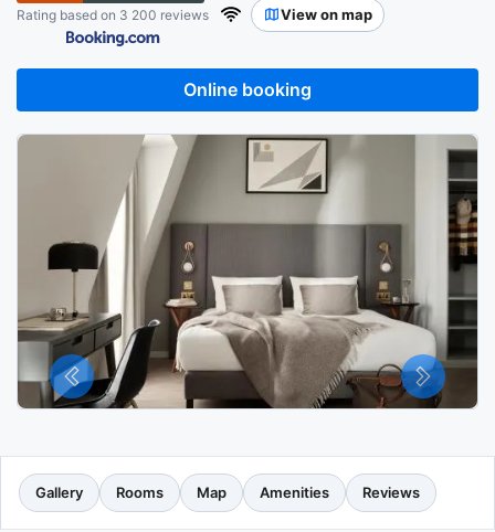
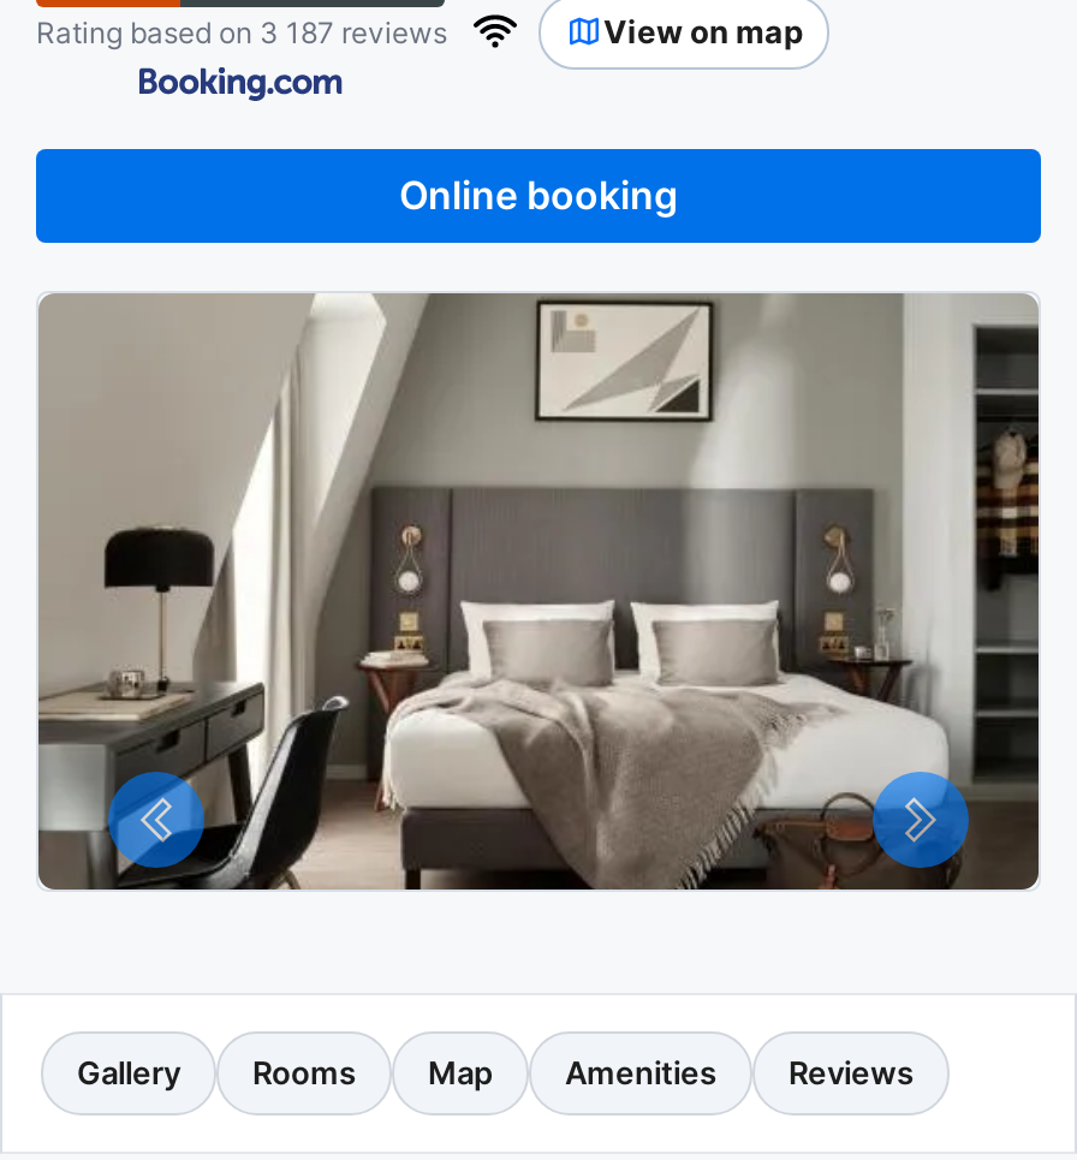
[17,7,209,23] Rating based on 3 200 reviews -> [36,14,447,50] Rating based on 3 187 reviews

